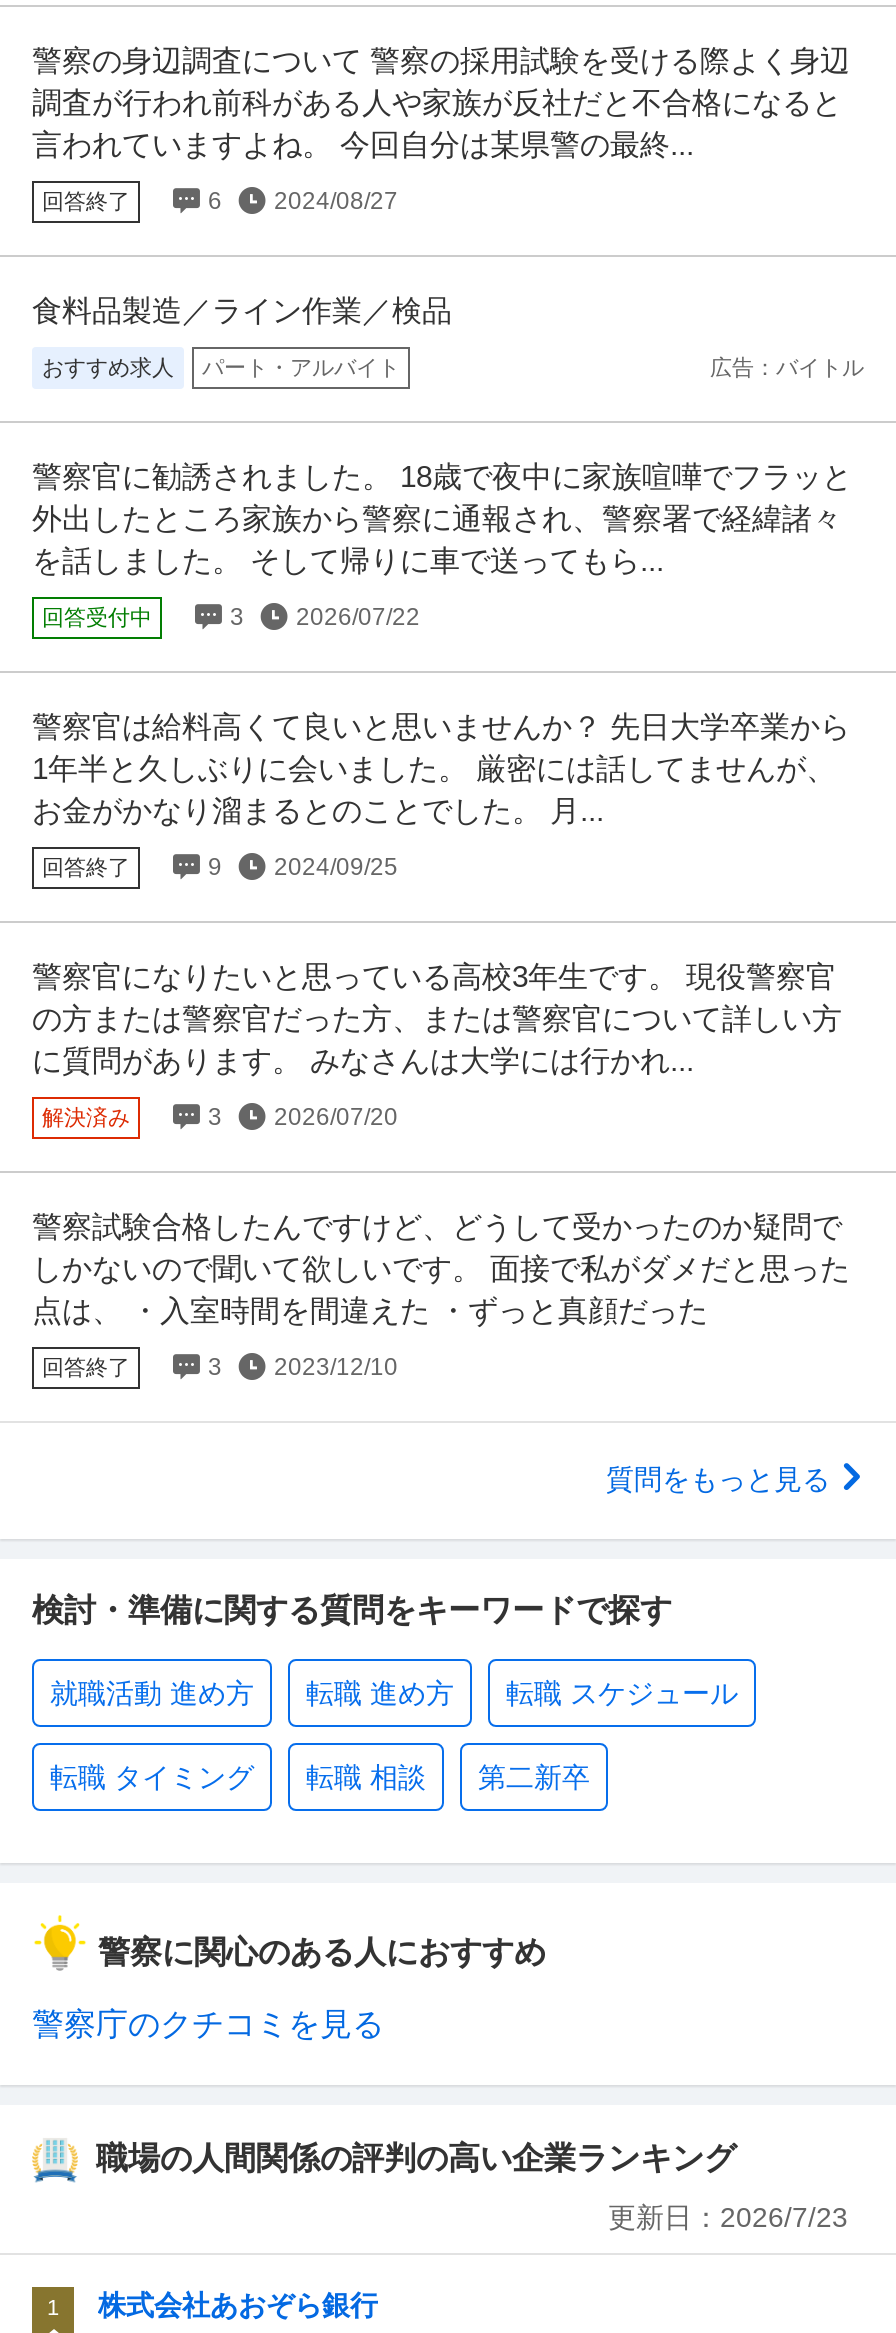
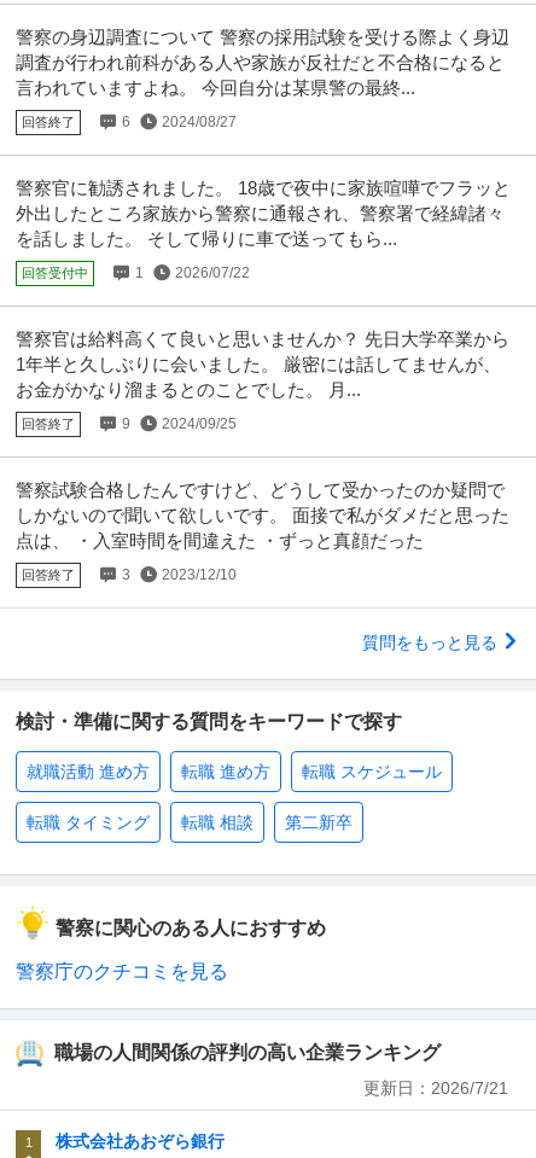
[32,294,864,380] 食料品製造／ライン作業／検品 | おすすめ求人 | パート・アルバイト | 広告：バイトル -> none
[230,604,420,632] 3 2026/07/22 -> [135,265,250,282] 1 2026/07/22
[32,960,842,1132] 警察官になりたいと思っている高校3年生です。 現役警察官 | の方または警察官だった方、または警察官について詳しい方 | に質問があります。 みなさんは大学には行かれ... | 解決済み | 3 | 2026/07/20 -> none
[608,2202,848,2234] 更新日：2026/7/23 -> [363,1079,508,1098] 更新日：2026/7/21

